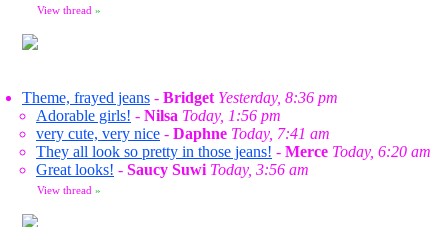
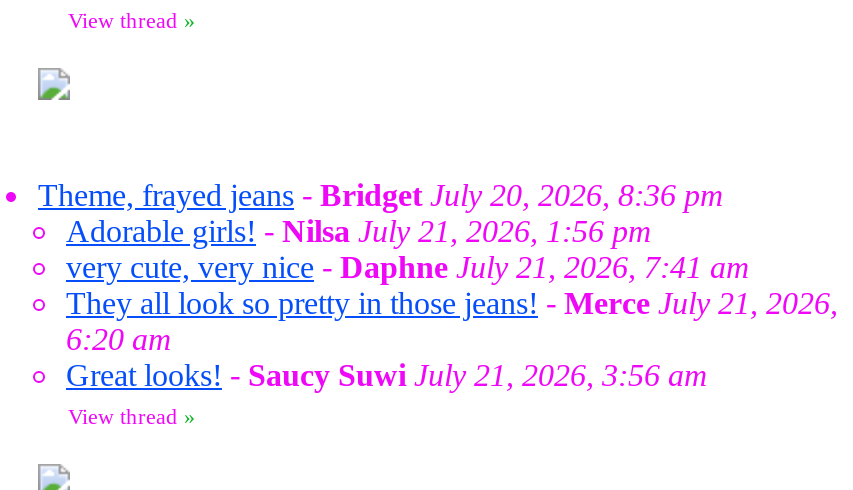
[22,89,431,178] Theme, frayed jeans - Bridget Yesterday, 8:36 pm | Adorable girls! - Nilsa Today, 1:56 pm | very cute, very nice - Daphne Today, 7:41 am | They all look so pretty in those jeans! - Merce Today, 6:20 am | Great looks! - Saucy Suwi Today, 3:56 am -> [38,178,838,392] Theme, frayed jeans - Bridget July 20, 2026, 8:36 pm | Adorable girls! - Nilsa July 21, 2026, 1:56 pm | very cute, very nice - Daphne July 21, 2026, 7:41 am | They all look so pretty in those jeans! - Merce July 21, 2026, | 6:20 am | Great looks! - Saucy Suwi July 21, 2026, 3:56 am

